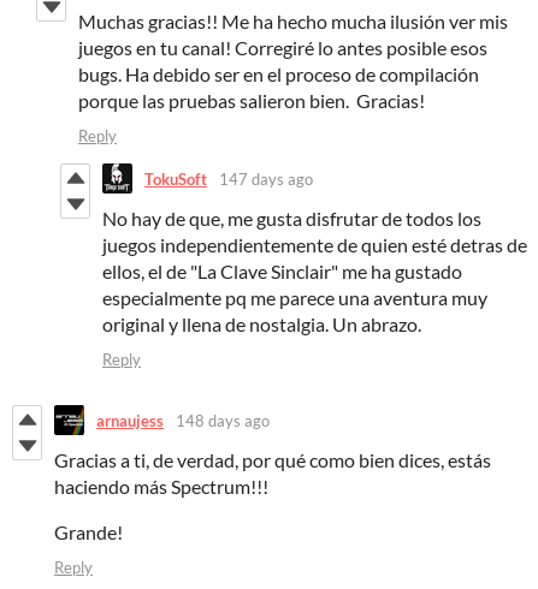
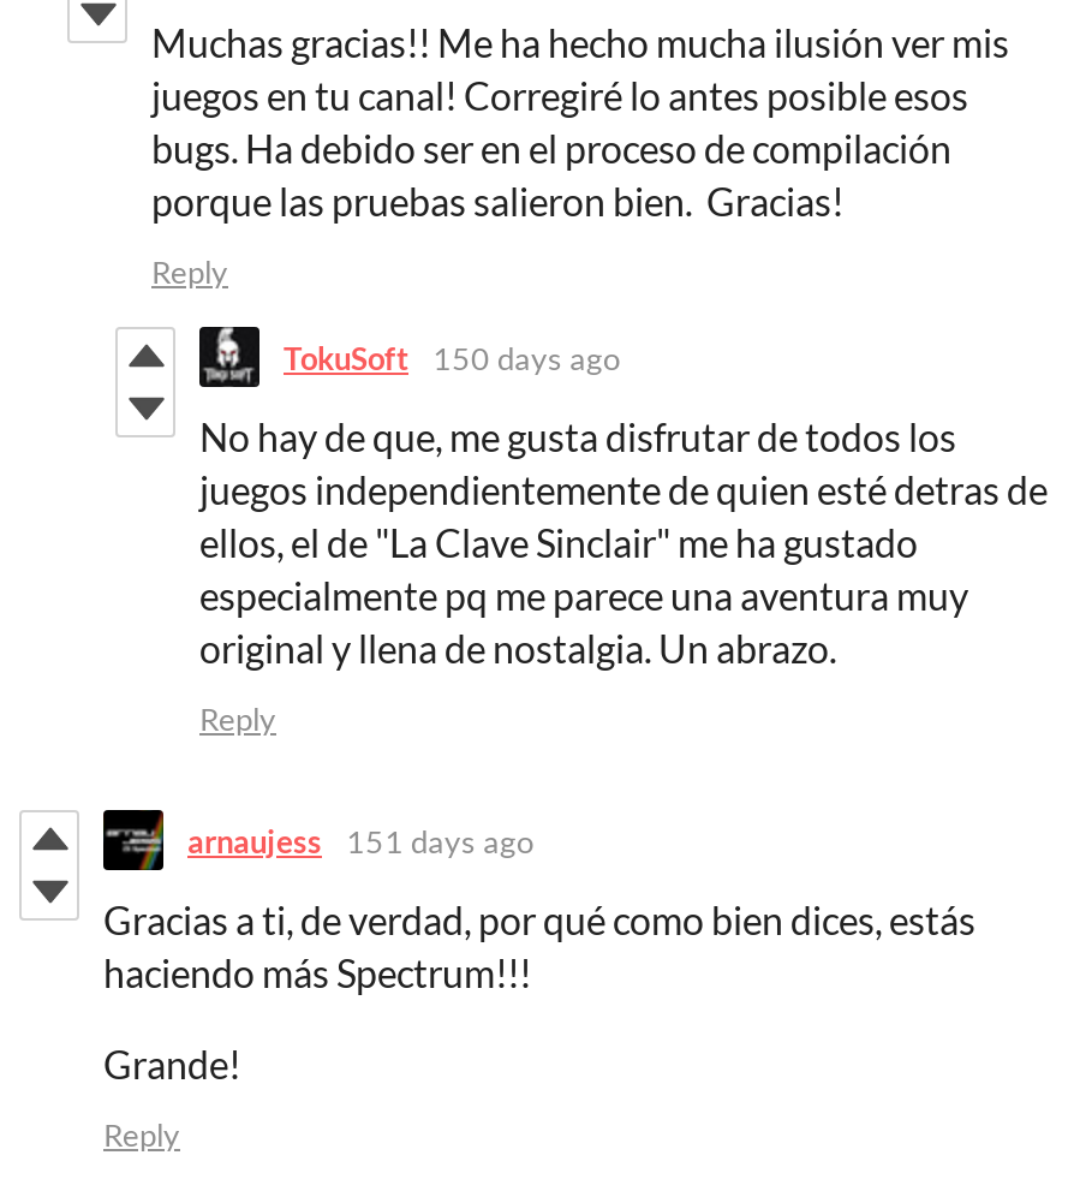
[144,169,313,188] TokuSoft 147 days ago -> [284,338,620,377] TokuSoft 150 days ago
[96,411,270,430] arnaujess 148 days ago -> [187,821,533,860] arnaujess 151 days ago

